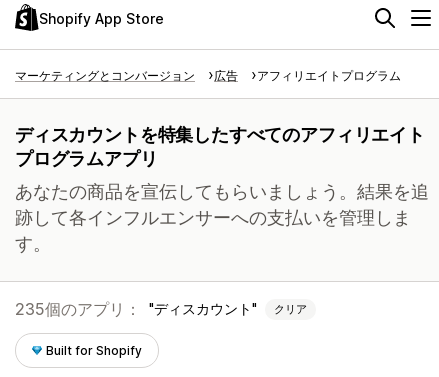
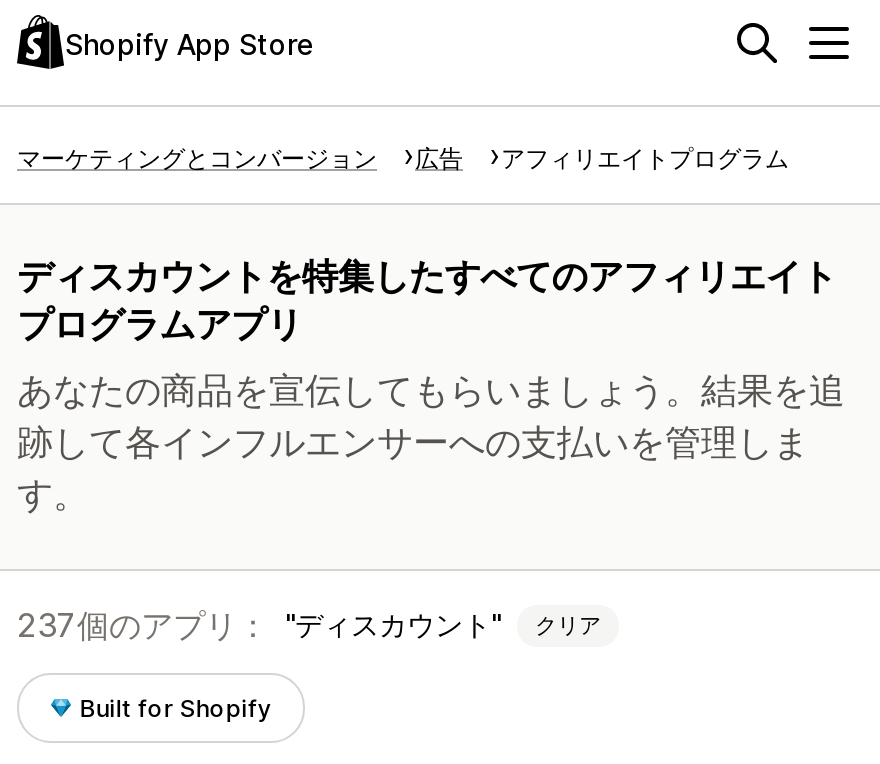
[15,299,307,319] 235個のアプリ： ディスカウント クリア -> [17,605,601,645] 237個のアプリ： ディスカウント クリア

